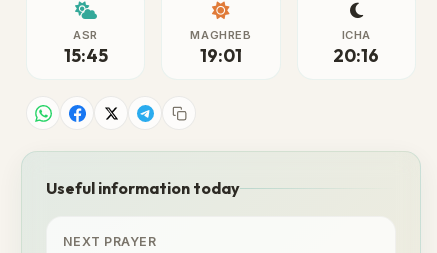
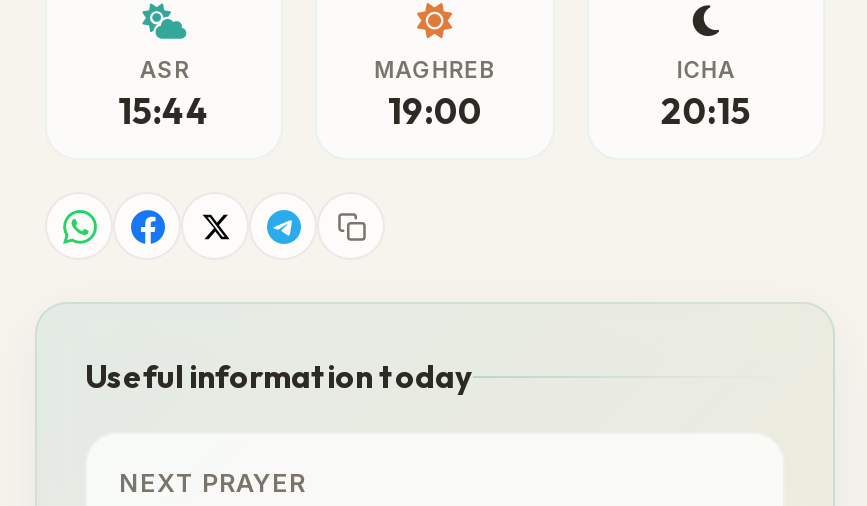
[64,43,108,66] 15:45 -> [118,87,210,133] 15:44
[200,43,242,66] 19:01 -> [388,87,482,133] 19:00
[333,43,379,66] 20:16 -> [661,87,751,133] 20:15

